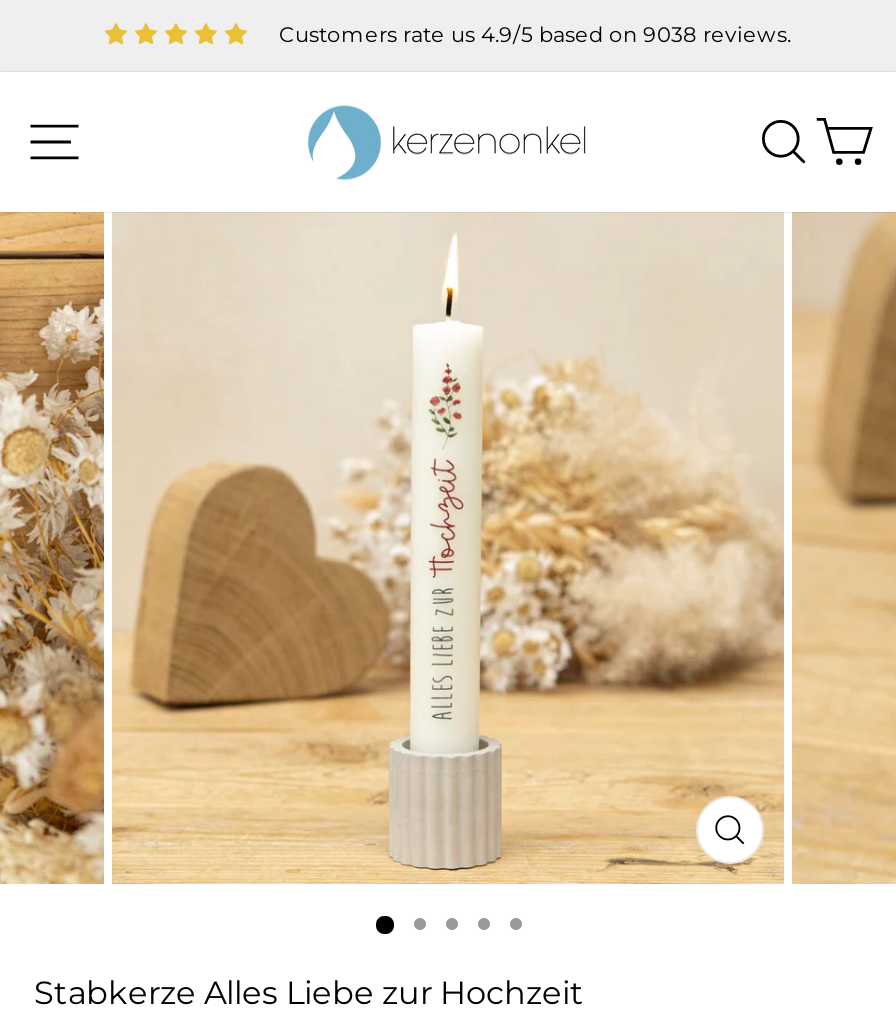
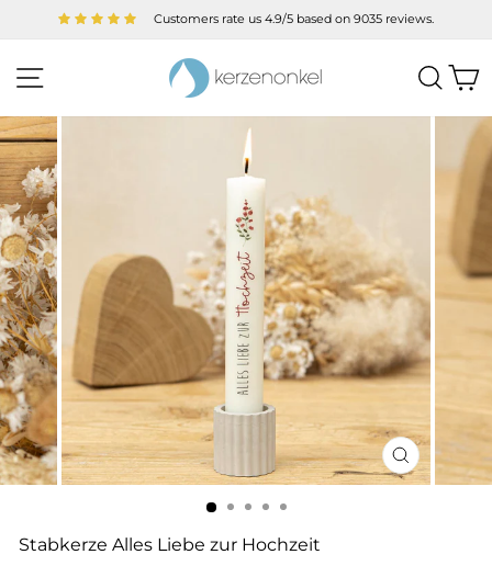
[279,21,791,47] Customers rate us 4.9/5 based on 9038 reviews. -> [154,12,434,26] Customers rate us 4.9/5 based on 9035 reviews.

